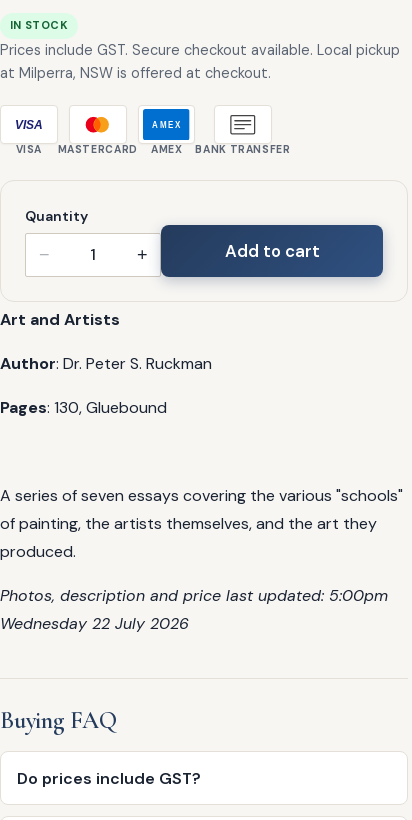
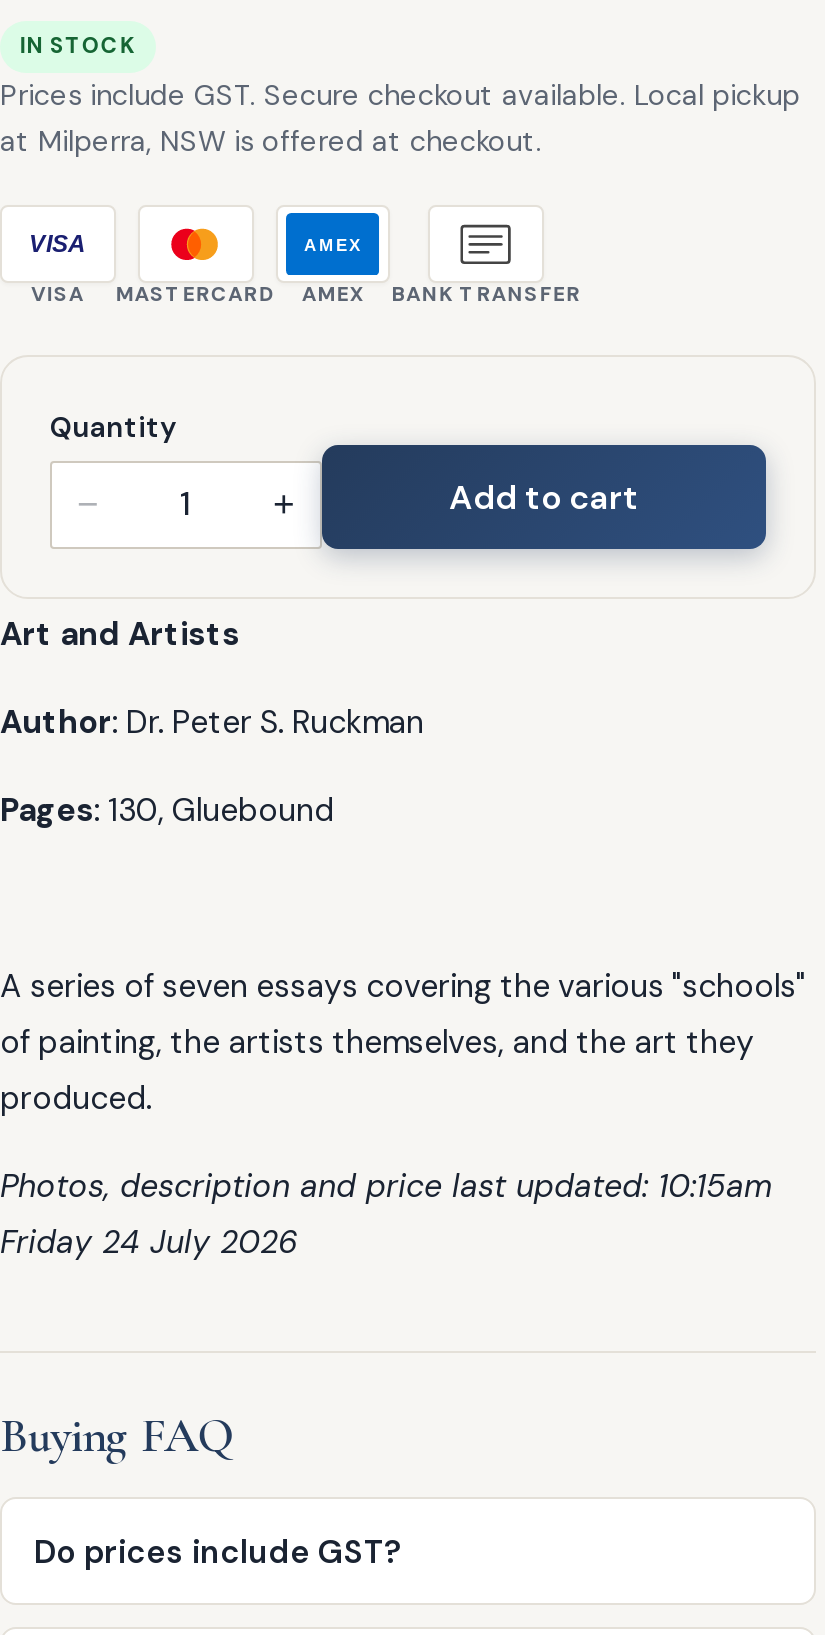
[0,585,388,606] Photos, description and price last updated: 5:00pm -> [0,1165,772,1207] Photos, description and price last updated: 10:15am
[0,613,189,634] Wednesday 22 July 2026 -> [0,1221,298,1263] Friday 24 July 2026

